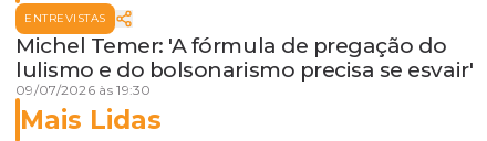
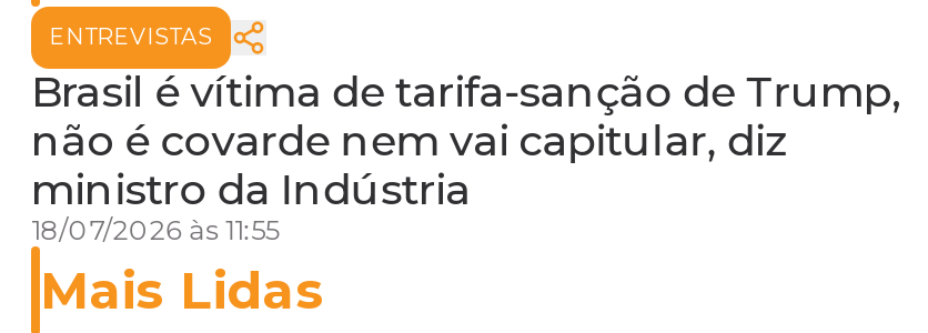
[15,34,473,99] Michel Temer: 'A fórmula de pregação do | lulismo e do bolsonarismo precisa se esvair' | 09/07/2026 às 19:30 -> [31,68,901,248] Brasil é vítima de tarifa-sanção de Trump, | não é covarde nem vai capitular, diz | ministro da Indústria | 18/07/2026 às 11:55

